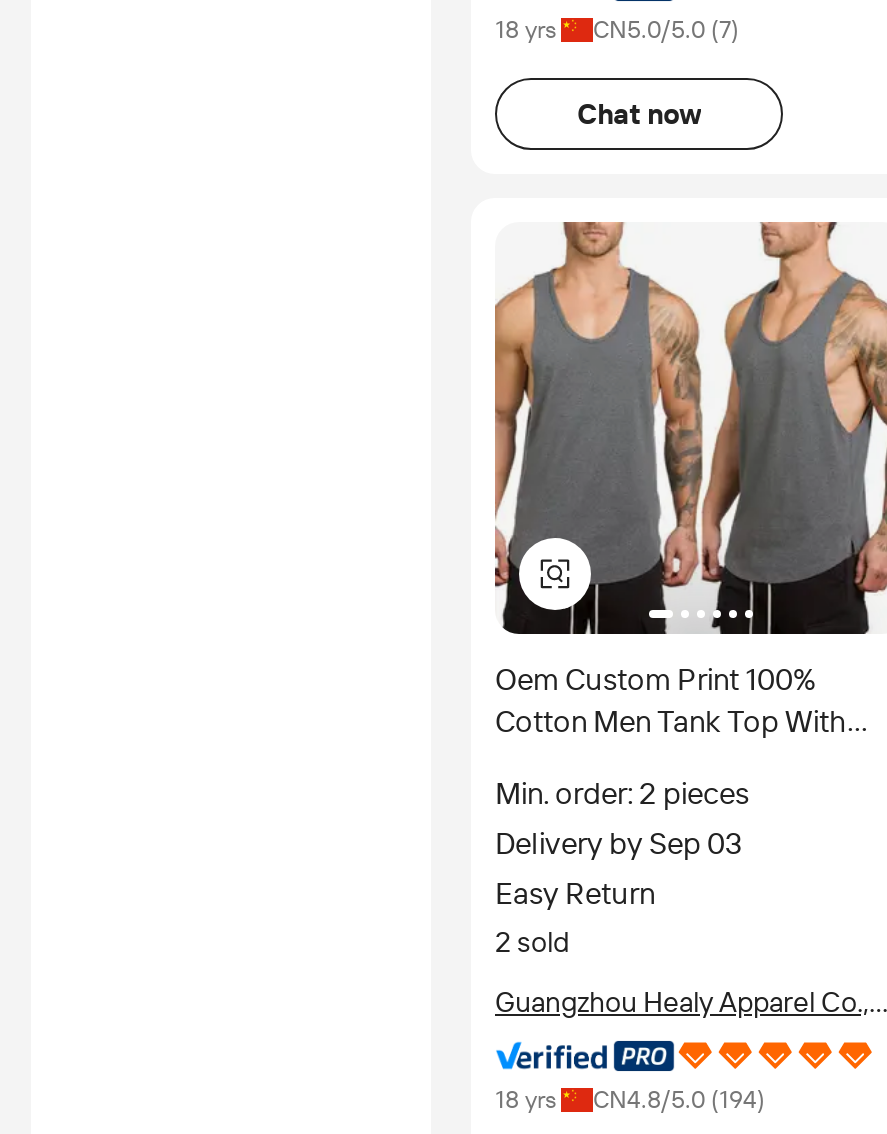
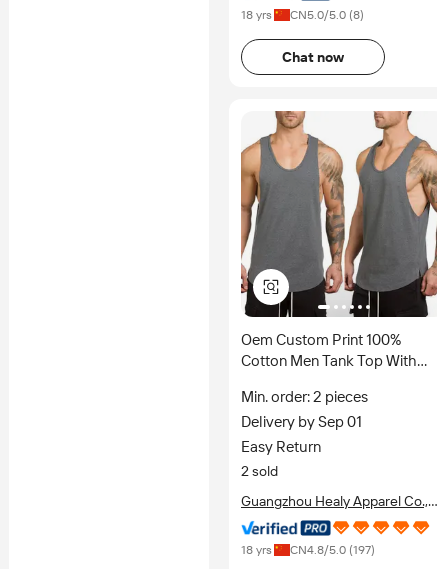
[495,16,739,44] 18 yrs CN5.0/5.0 (7) -> [241,8,364,22] 18 yrs CN5.0/5.0 (8)
[495,826,743,862] Delivery by Sep 03 -> [241,413,362,431] Delivery by Sep 01
[495,1086,765,1114] 18 yrs CN4.8/5.0 (194) -> [241,543,375,557] 18 yrs CN4.8/5.0 (197)

